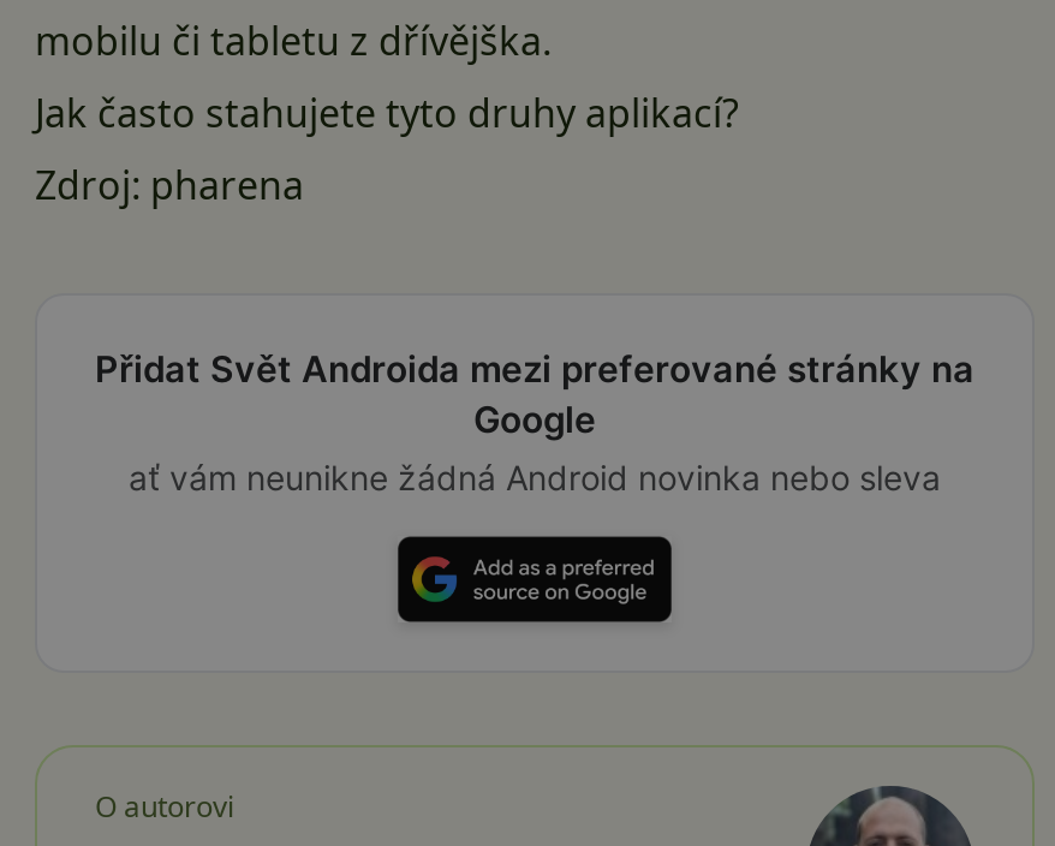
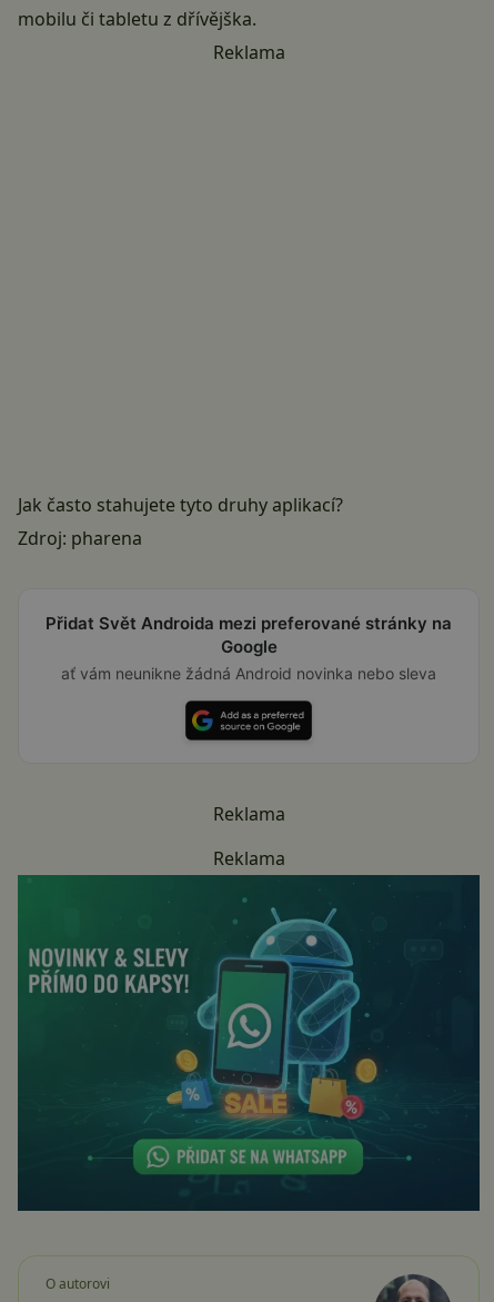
none -> [213,40,285,65] Reklama
none -> [17,874,481,1212] [image]
none -> [213,802,285,871] Reklama | Reklama

